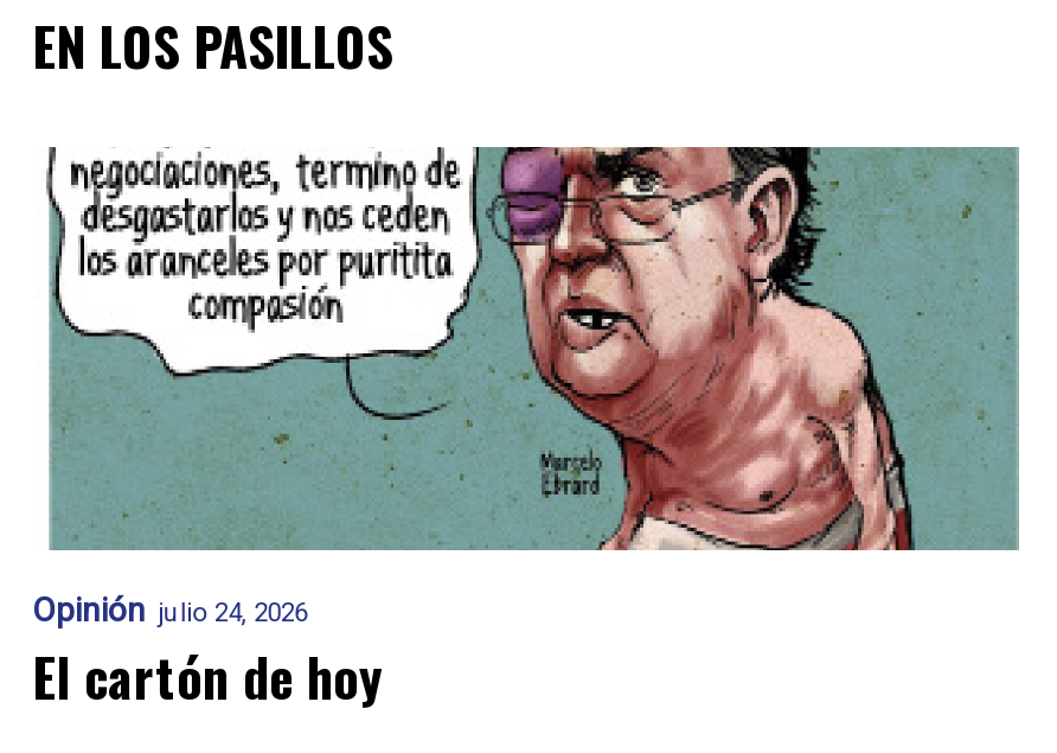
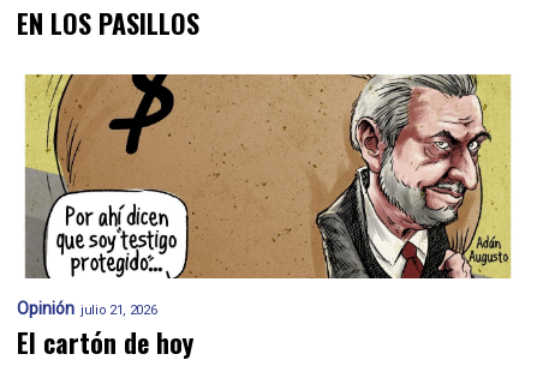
[32,145,1020,629] [image] | Opinión julio 24, 2026 -> [17,73,517,318] [image] | Opinión julio 21, 2026

